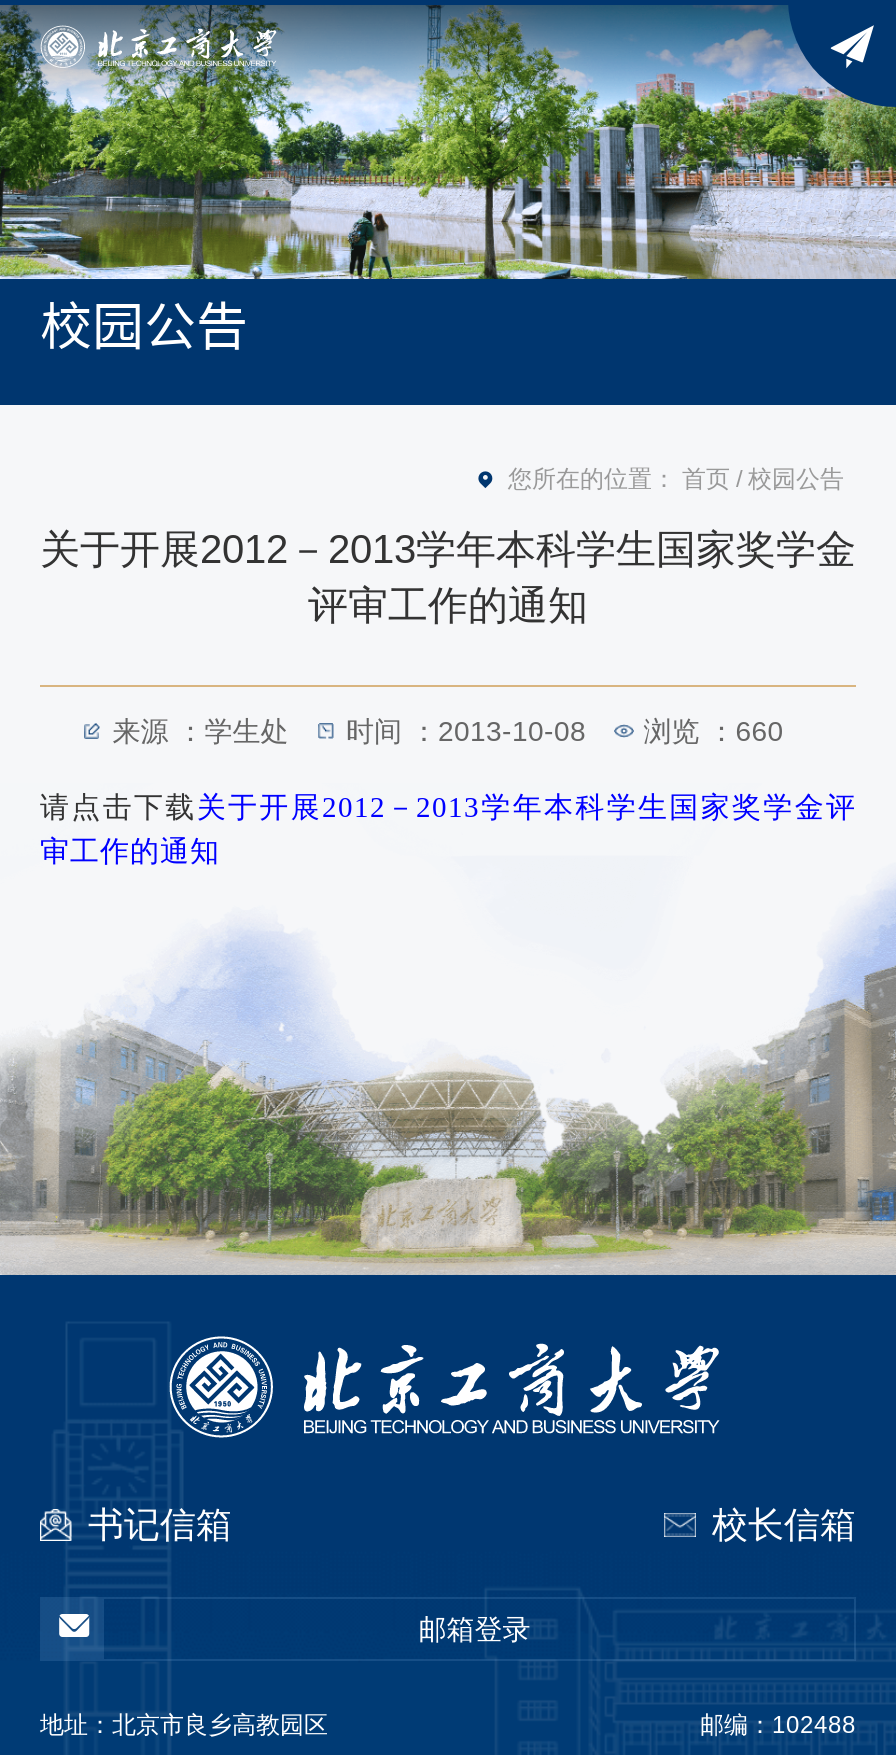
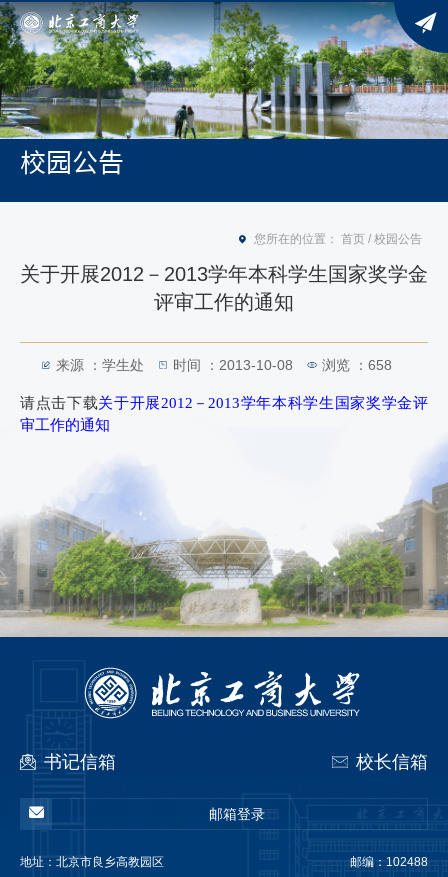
[112,715,784,747] 来源 ：学生处 时间 ：2013-10-08 浏览 ：660 -> [56,357,392,373] 来源 ：学生处 时间 ：2013-10-08 浏览 ：658

